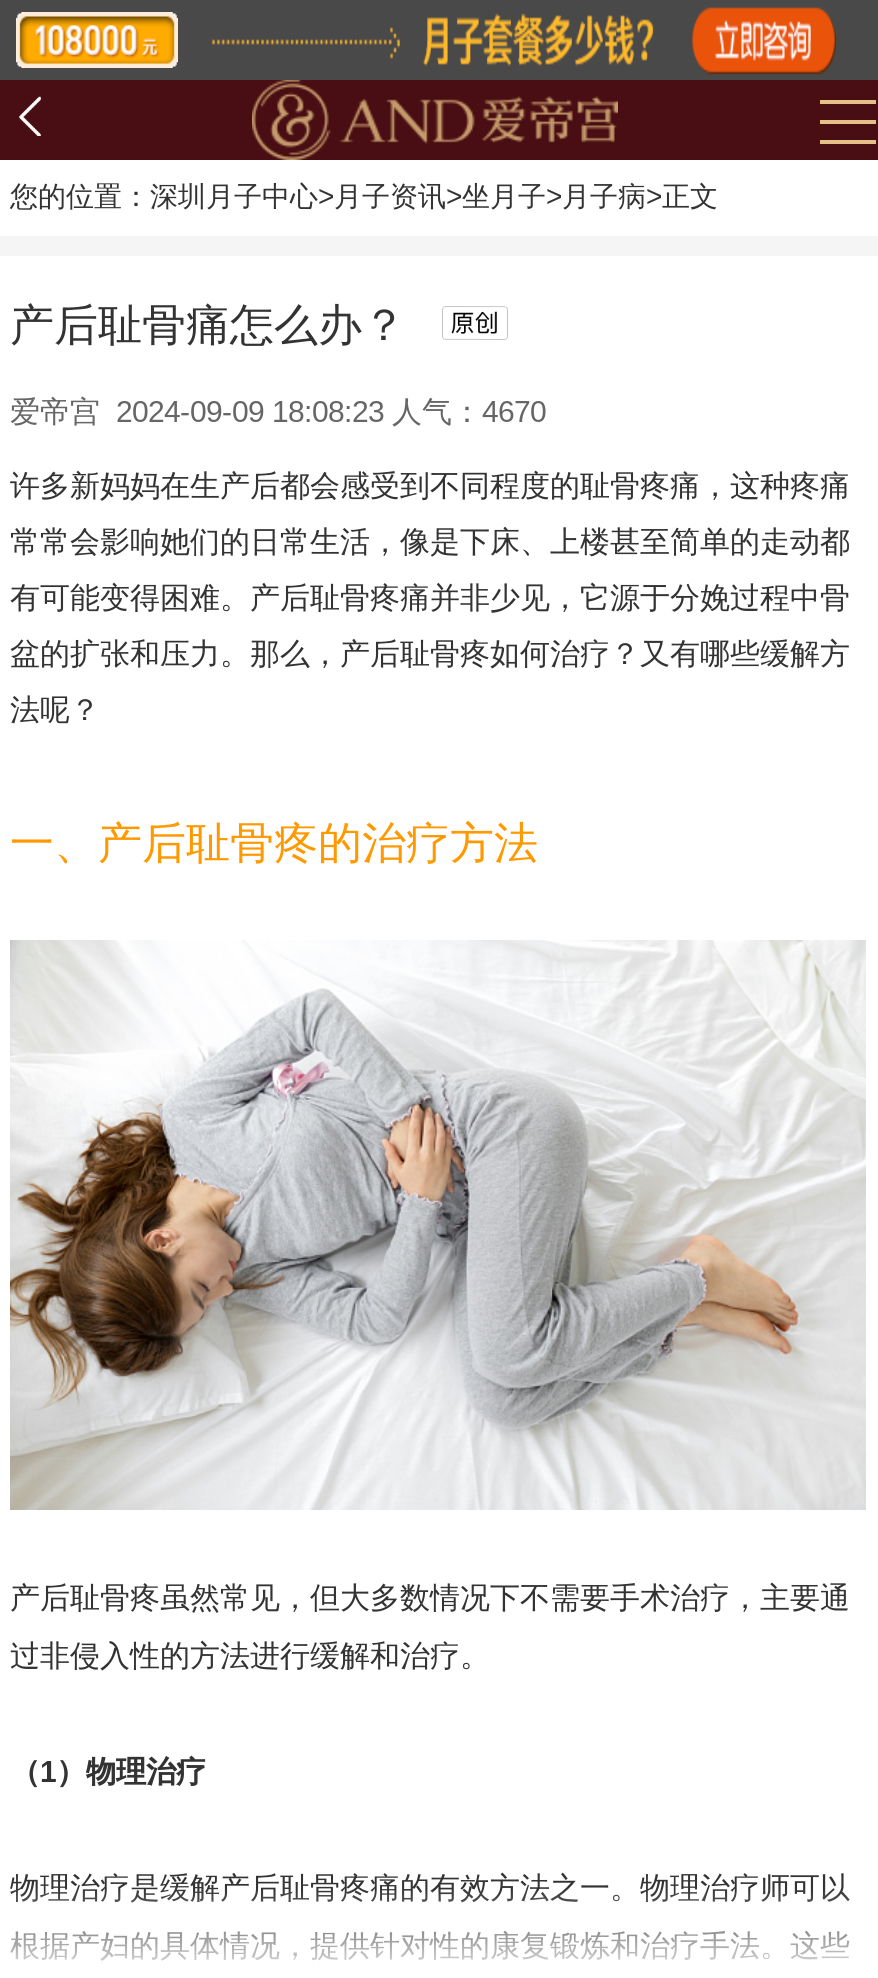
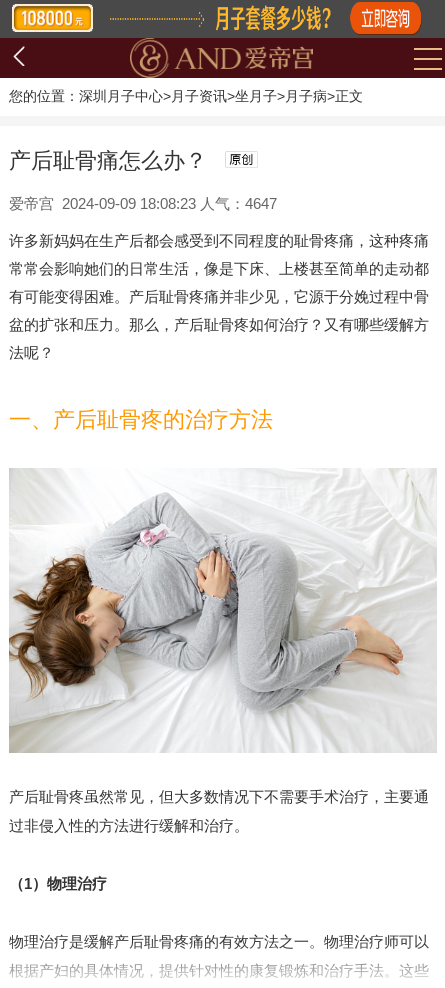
[10,394,546,428] 爱帝宫 2024-09-09 18:08:23 人气：4670 -> [9,195,277,212] 爱帝宫 2024-09-09 18:08:23 人气：4647

